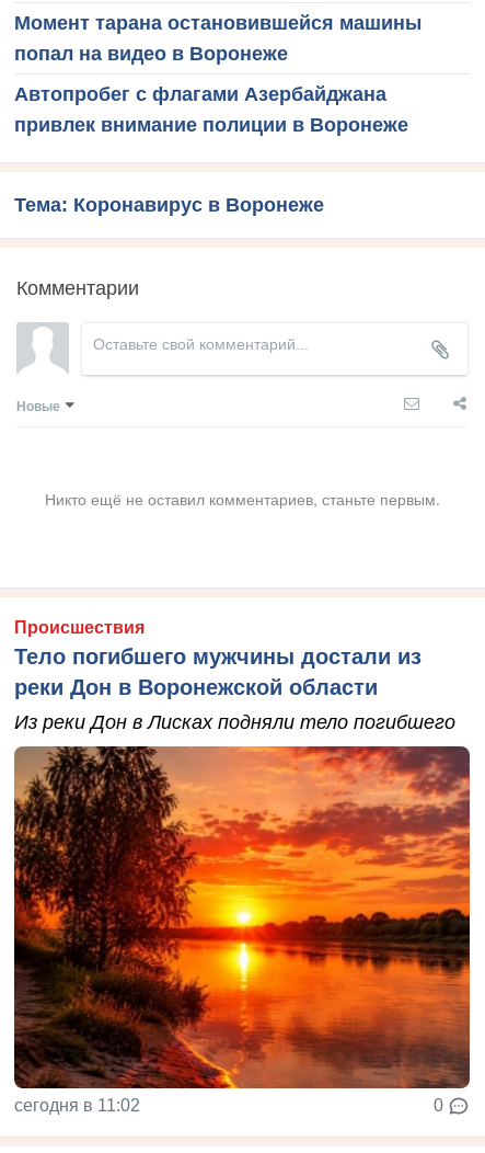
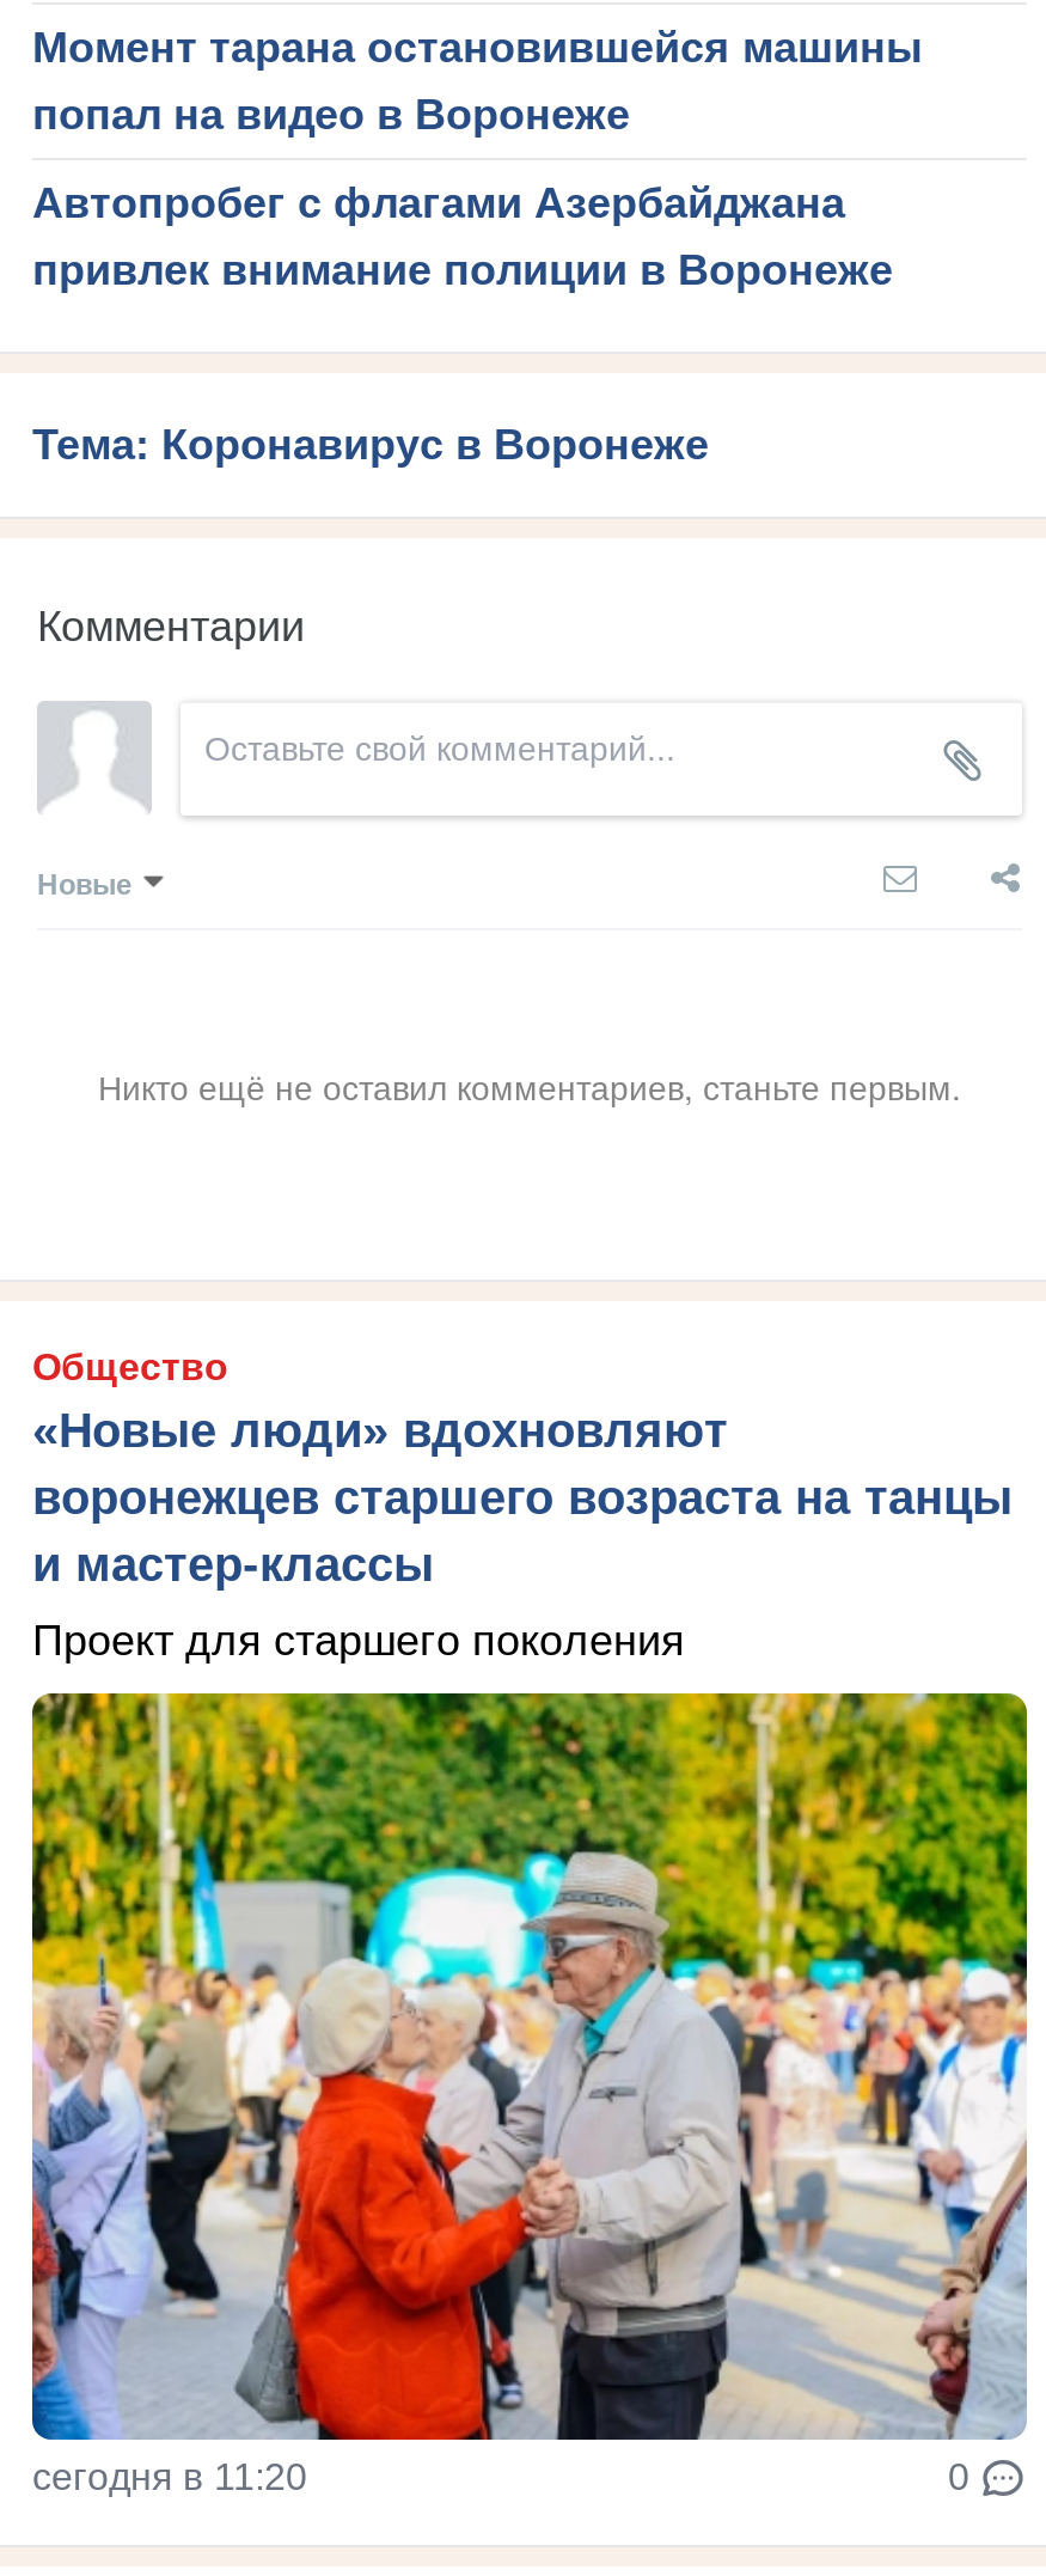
[14,618,422,699] Происшествия | Тело погибшего мужчины достали из | реки Дон в Воронежской области -> [32,1345,1013,1589] Общество | «Новые люди» вдохновляют | воронежцев старшего возраста на танцы | и мастер-классы
[14,711,455,733] Из реки Дон в Лисках подняли тело погибшего -> [32,1616,685,1664] Проект для старшего поколения
[13,745,471,1114] [image] | сегодня в 11:02 -> [30,1691,1029,2496] [image] | сегодня в 11:20

